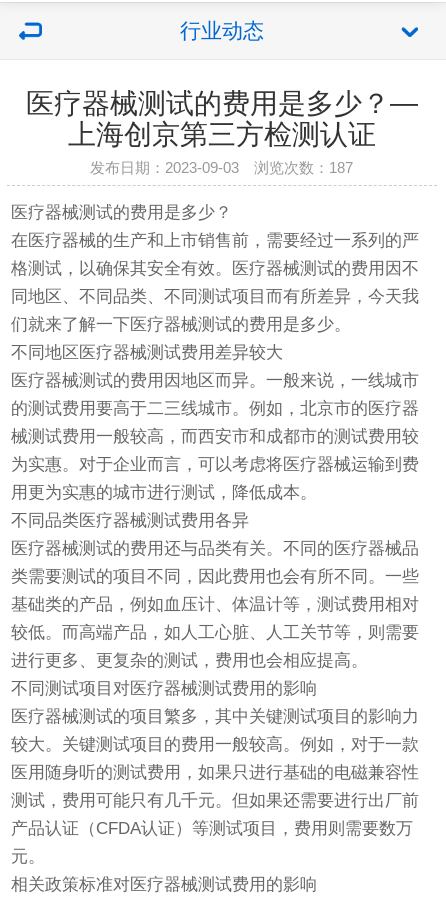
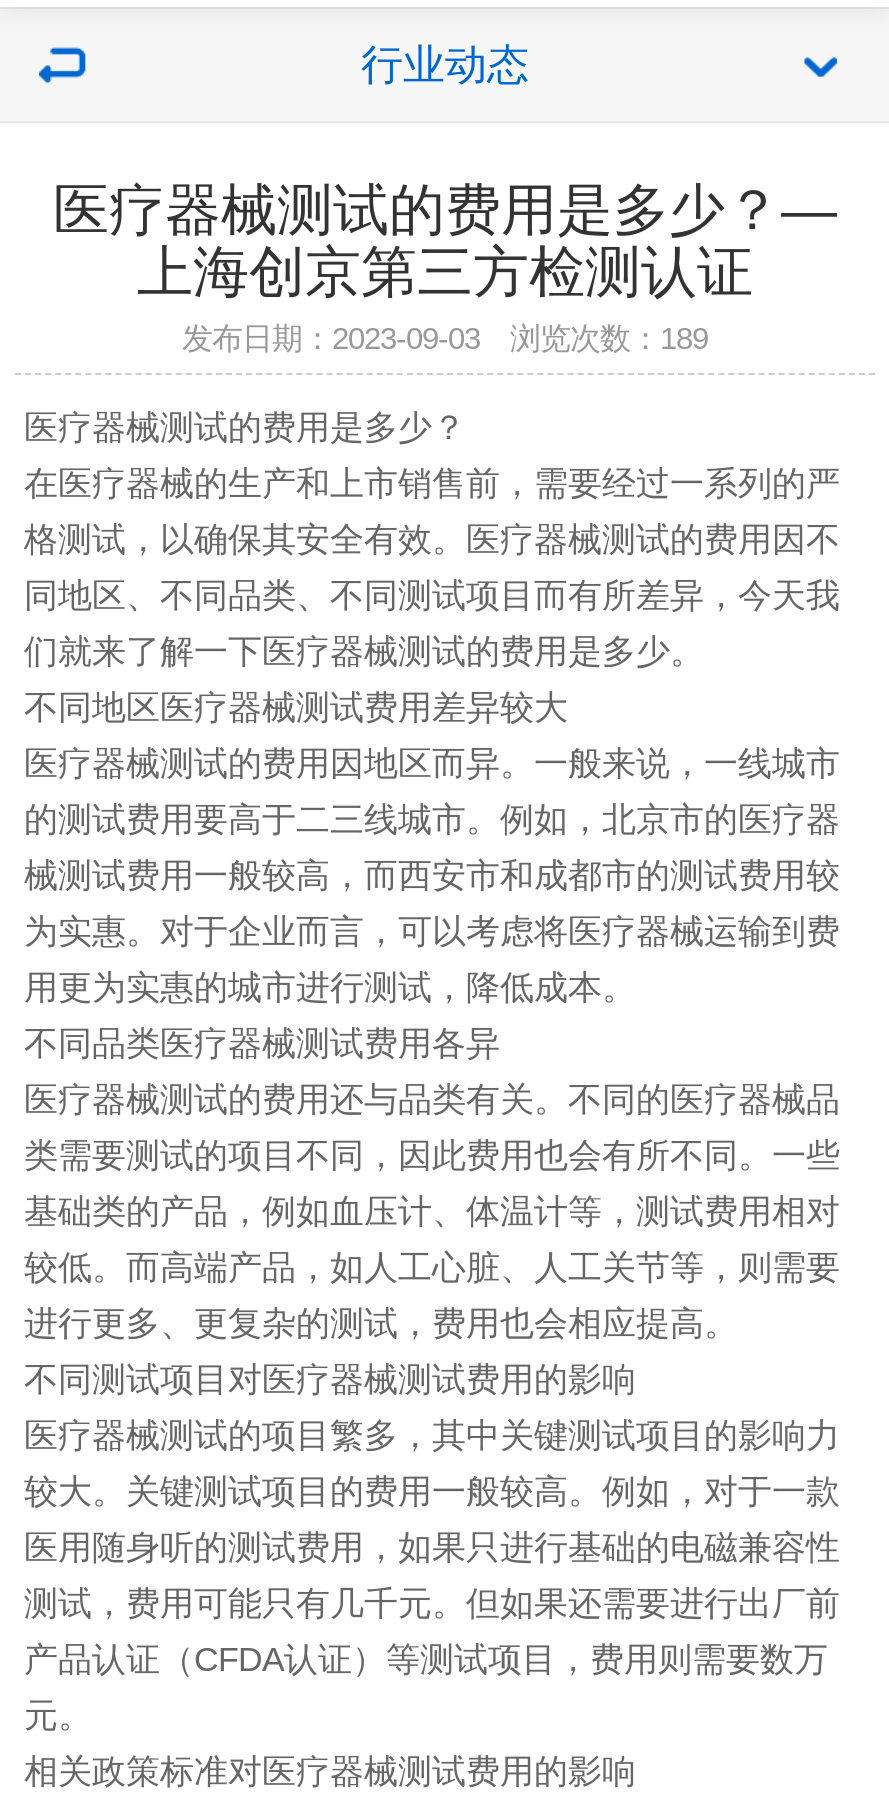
[90,159,353,176] 发布日期：2023-09-03 浏览次数：187 -> [182,321,708,355] 发布日期：2023-09-03 浏览次数：189

